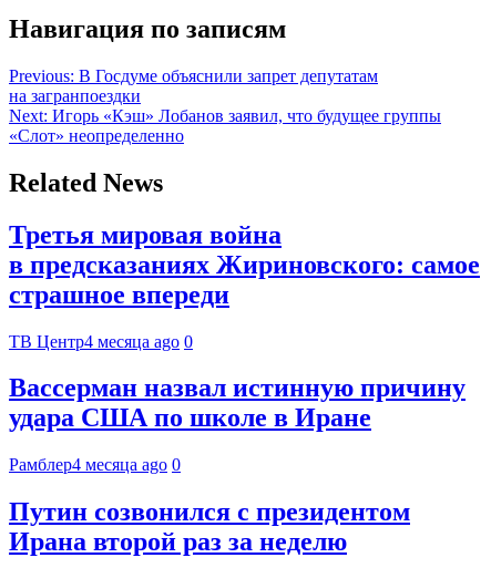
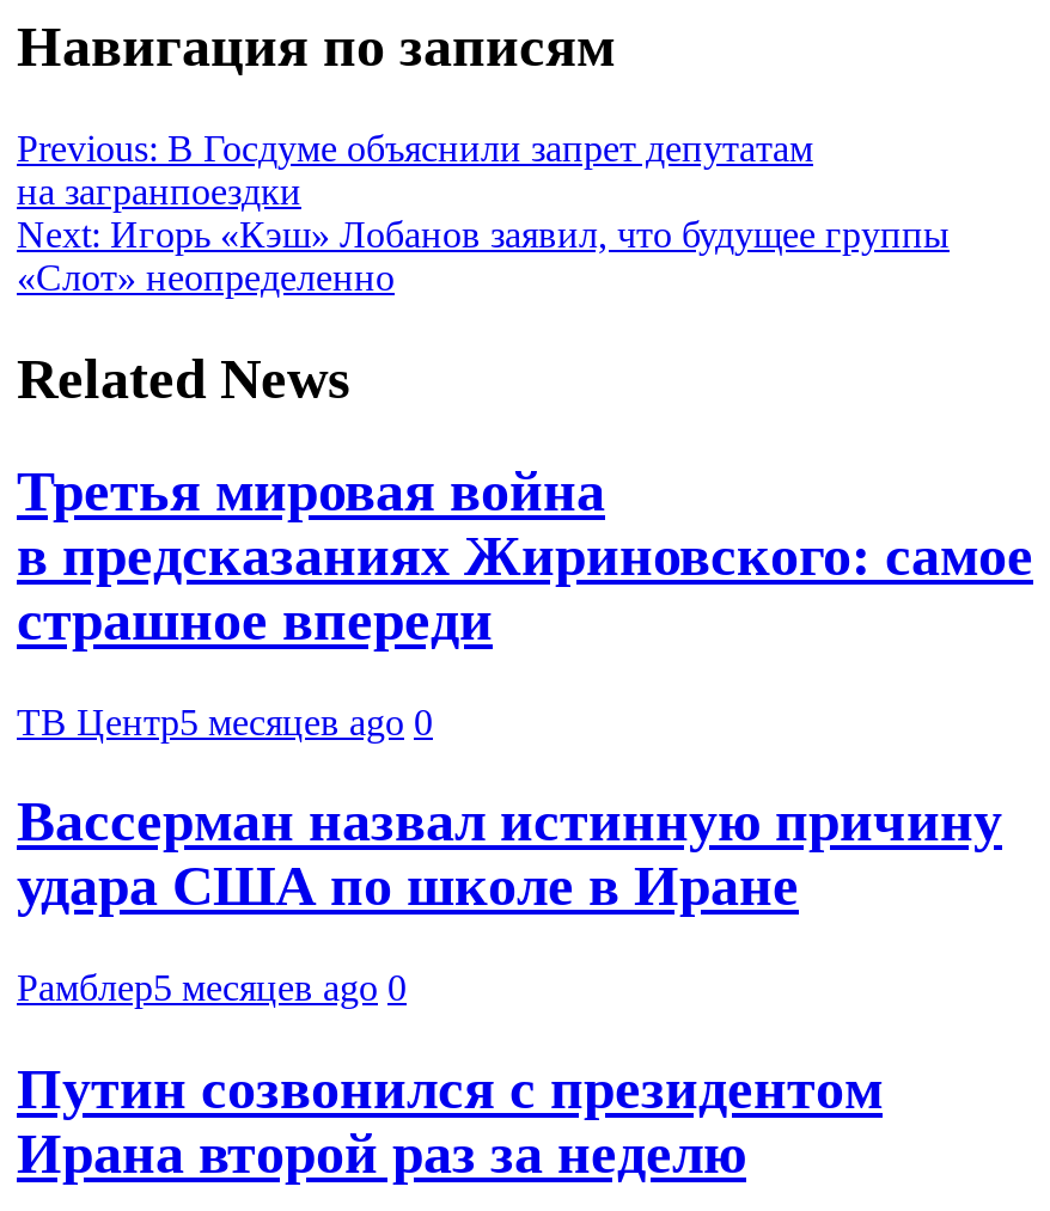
[9,332,193,350] ТВ Центр4 месяца ago 0 -> [17,701,433,741] ТВ Центр5 месяцев ago 0
[9,455,181,474] Рамблер4 месяца ago 0 -> [17,968,407,1008] Рамблер5 месяцев ago 0

